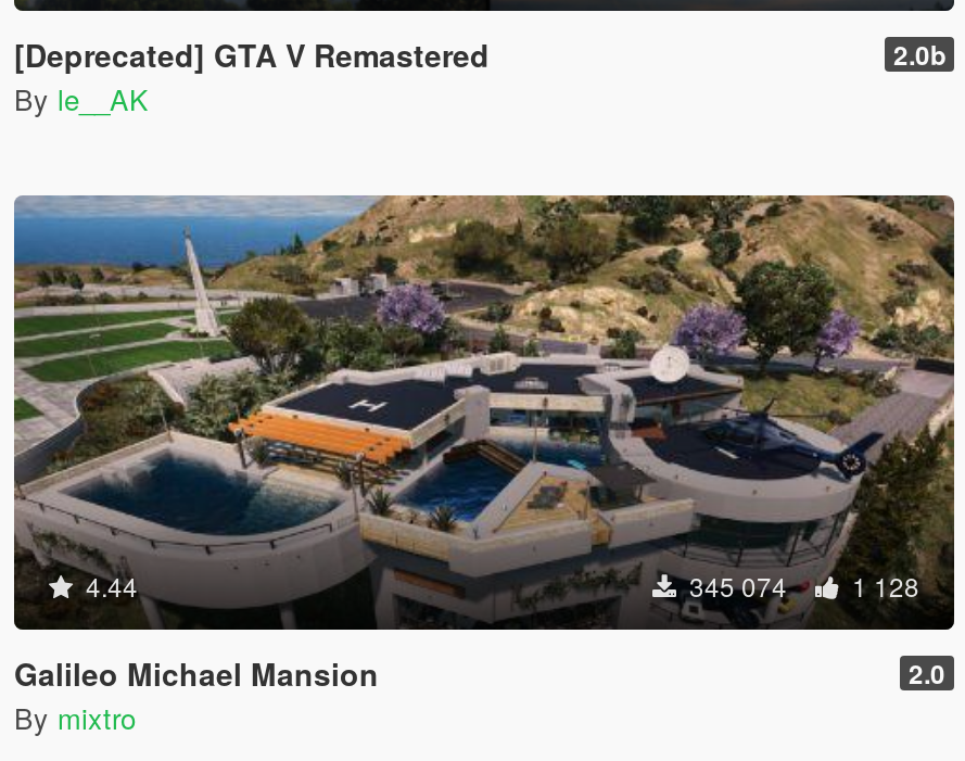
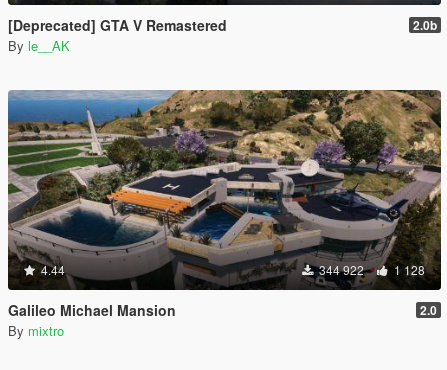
[683,567,919,604] 345 074 1 128 -> [316,261,425,278] 344 922 1 128

